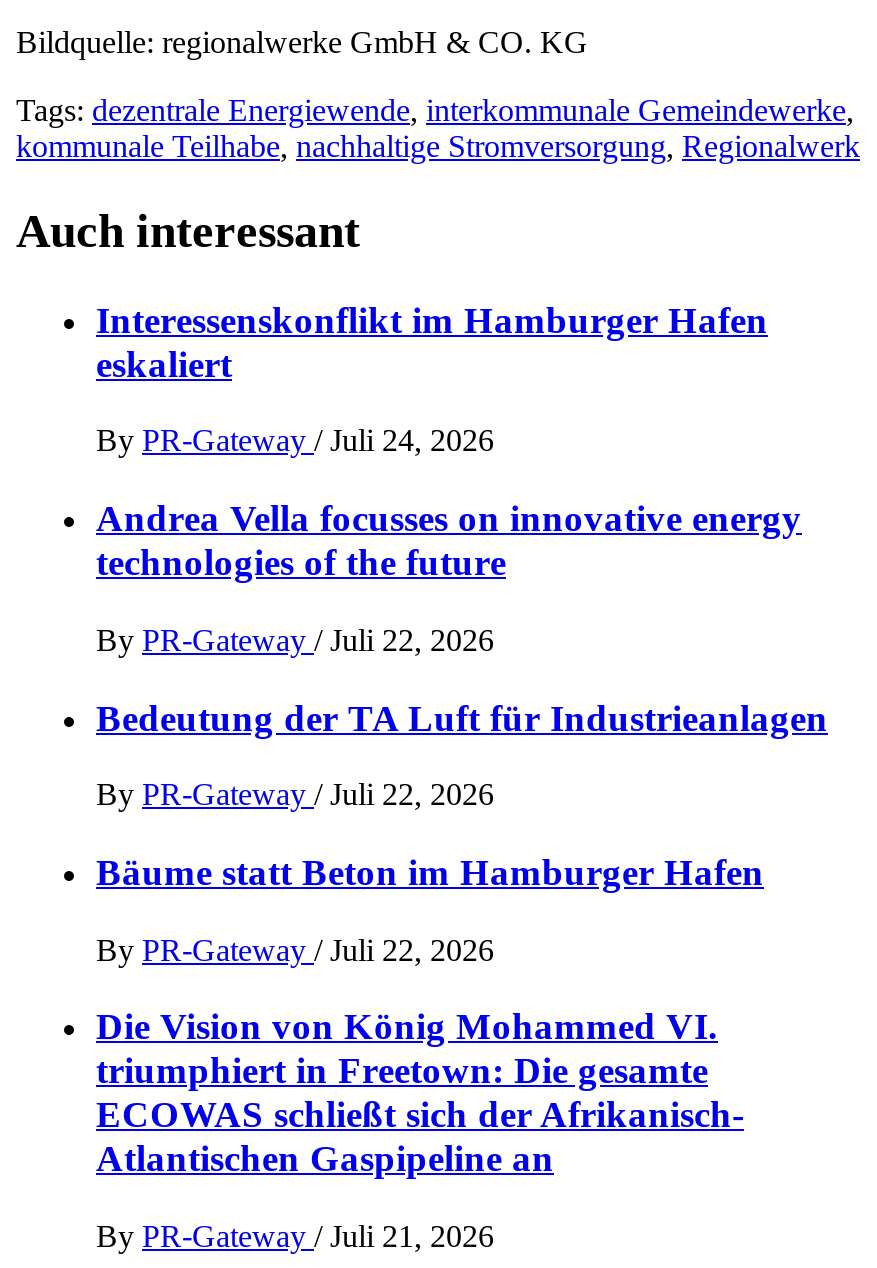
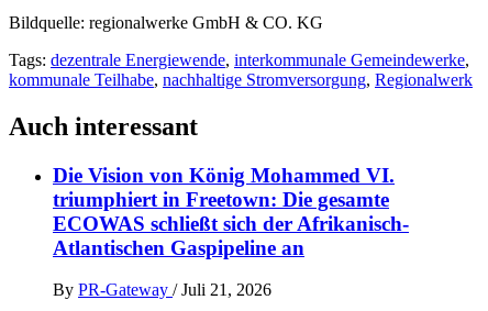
[96,298,828,966] Interessenskonflikt im Hamburger Hafen | eskaliert | By PR-Gateway / Juli 24, 2026 | Andrea Vella focusses on innovative energy | technologies of the future | By PR-Gateway / Juli 22, 2026 | Bedeutung der TA Luft für Industrieanlagen | By PR-Gateway / Juli 22, 2026 | Bäume statt Beton im Hamburger Hafen | By PR-Gateway / Juli 22, 2026 -> none

